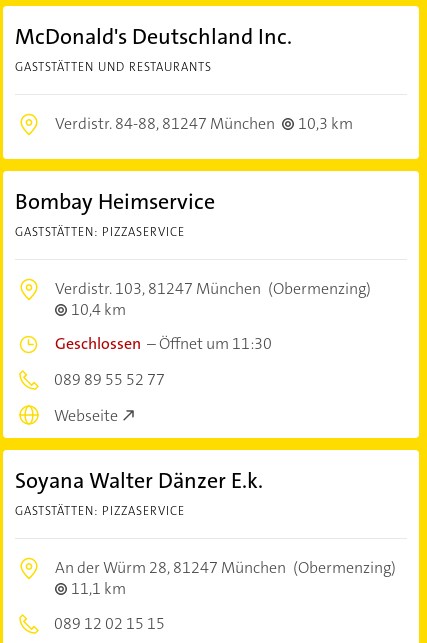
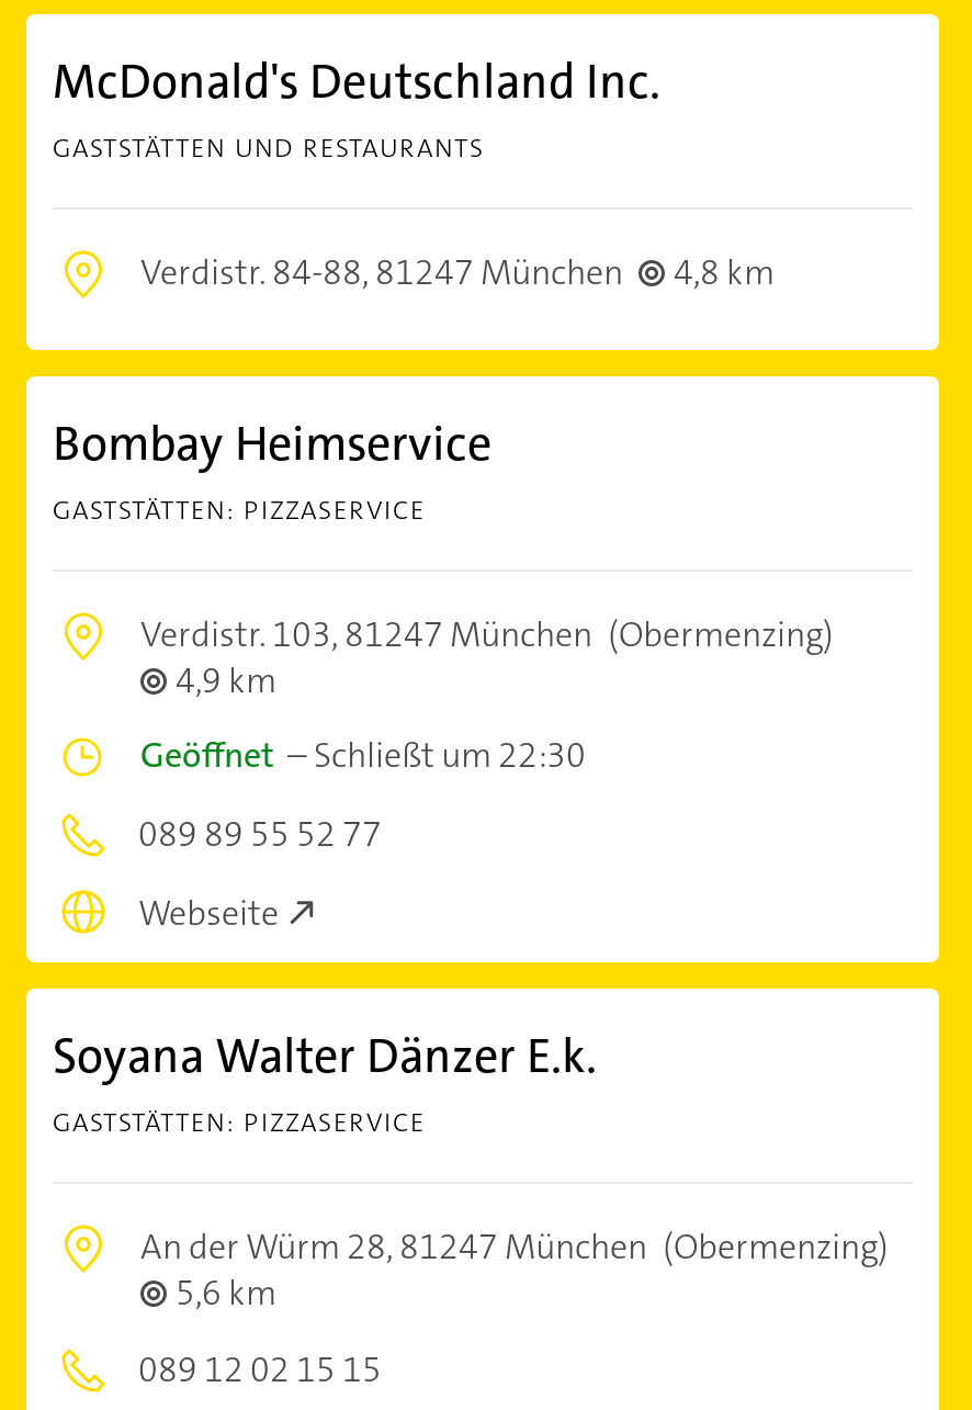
[55,112,353,133] Verdistr. 84-88, 81247 München 10,3 km -> [140,248,775,294] Verdistr. 84-88, 81247 München 4,8 km
[71,298,126,319] 10,4 km -> [176,656,276,702] 4,9 km
[55,332,272,353] Geschlossen – Öffnet um 11:30 -> [140,731,586,777] Geöffnet – Schließt um 22:30
[71,578,126,599] 11,1 km -> [176,1270,276,1316] 5,6 km

